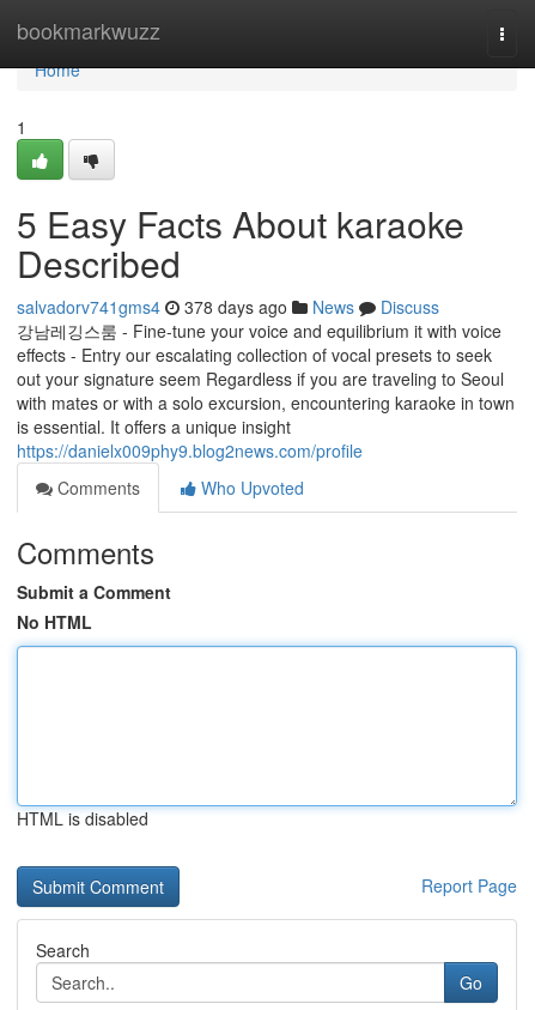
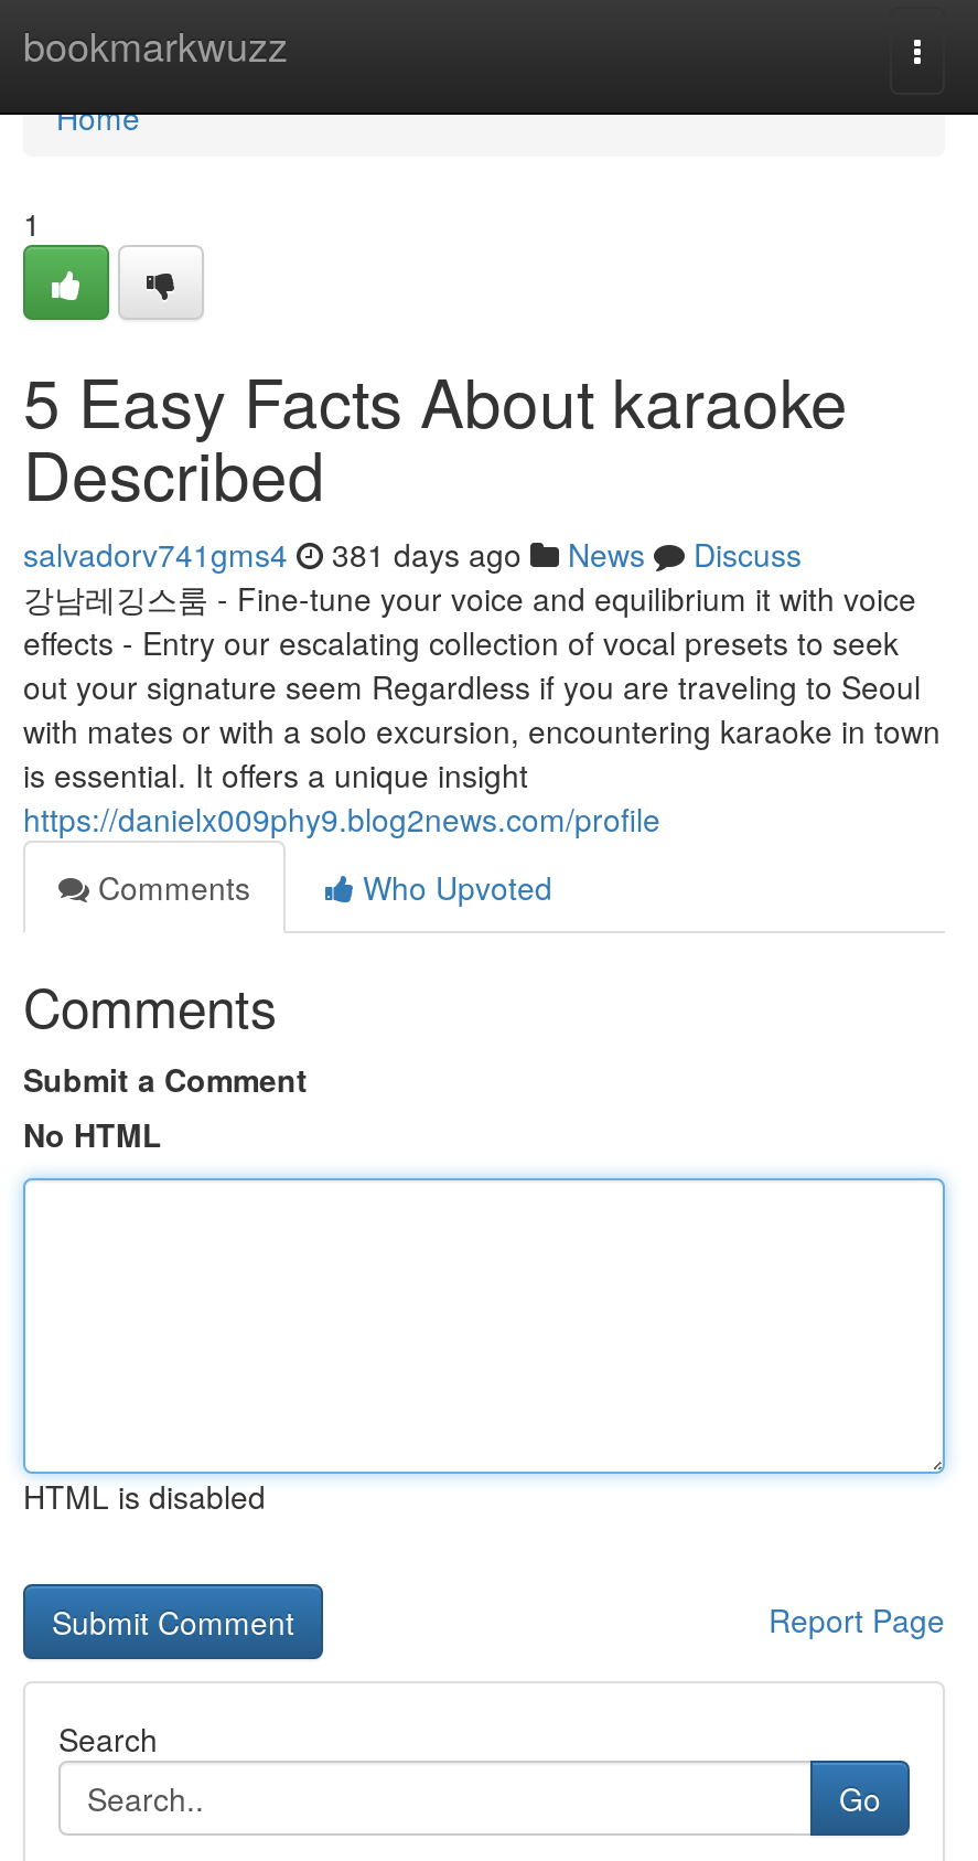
[17,295,439,319] salvadorv741gms4 378 days ago News Discuss -> [23,532,802,576] salvadorv741gms4 381 days ago News Discuss

